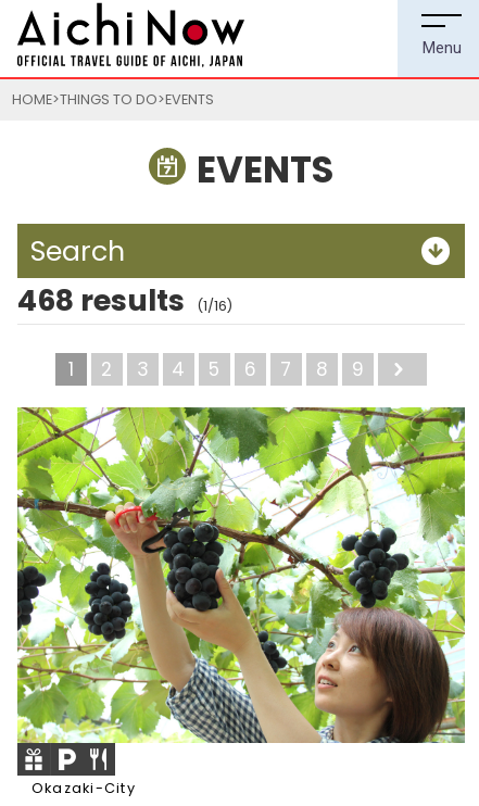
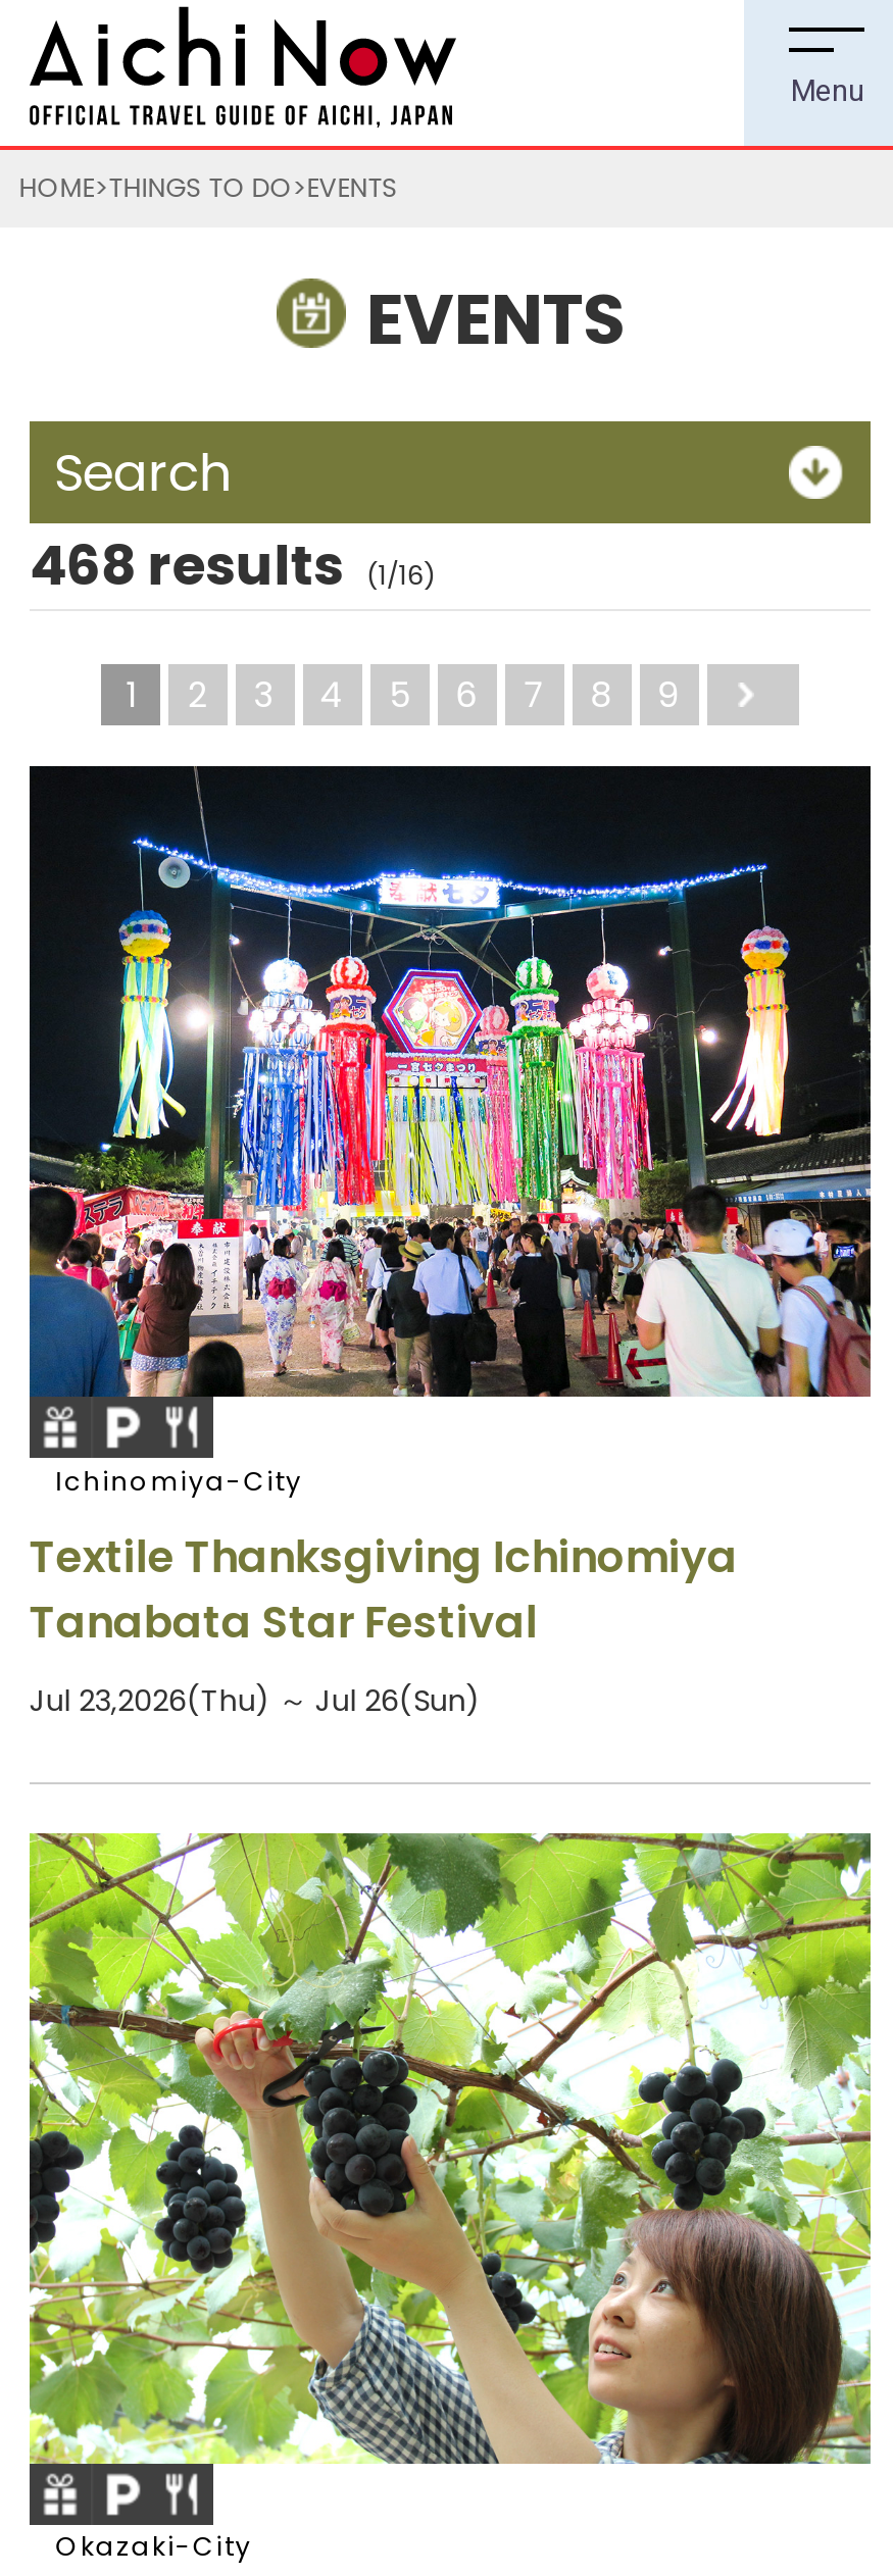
none -> [28,764,873,1722] [image] | Ichinomiya-City | Textile Thanksgiving Ichinomiya | Tanabata Star Festival | Jul 23,2026(Thu) ～ Jul 26(Sun)

